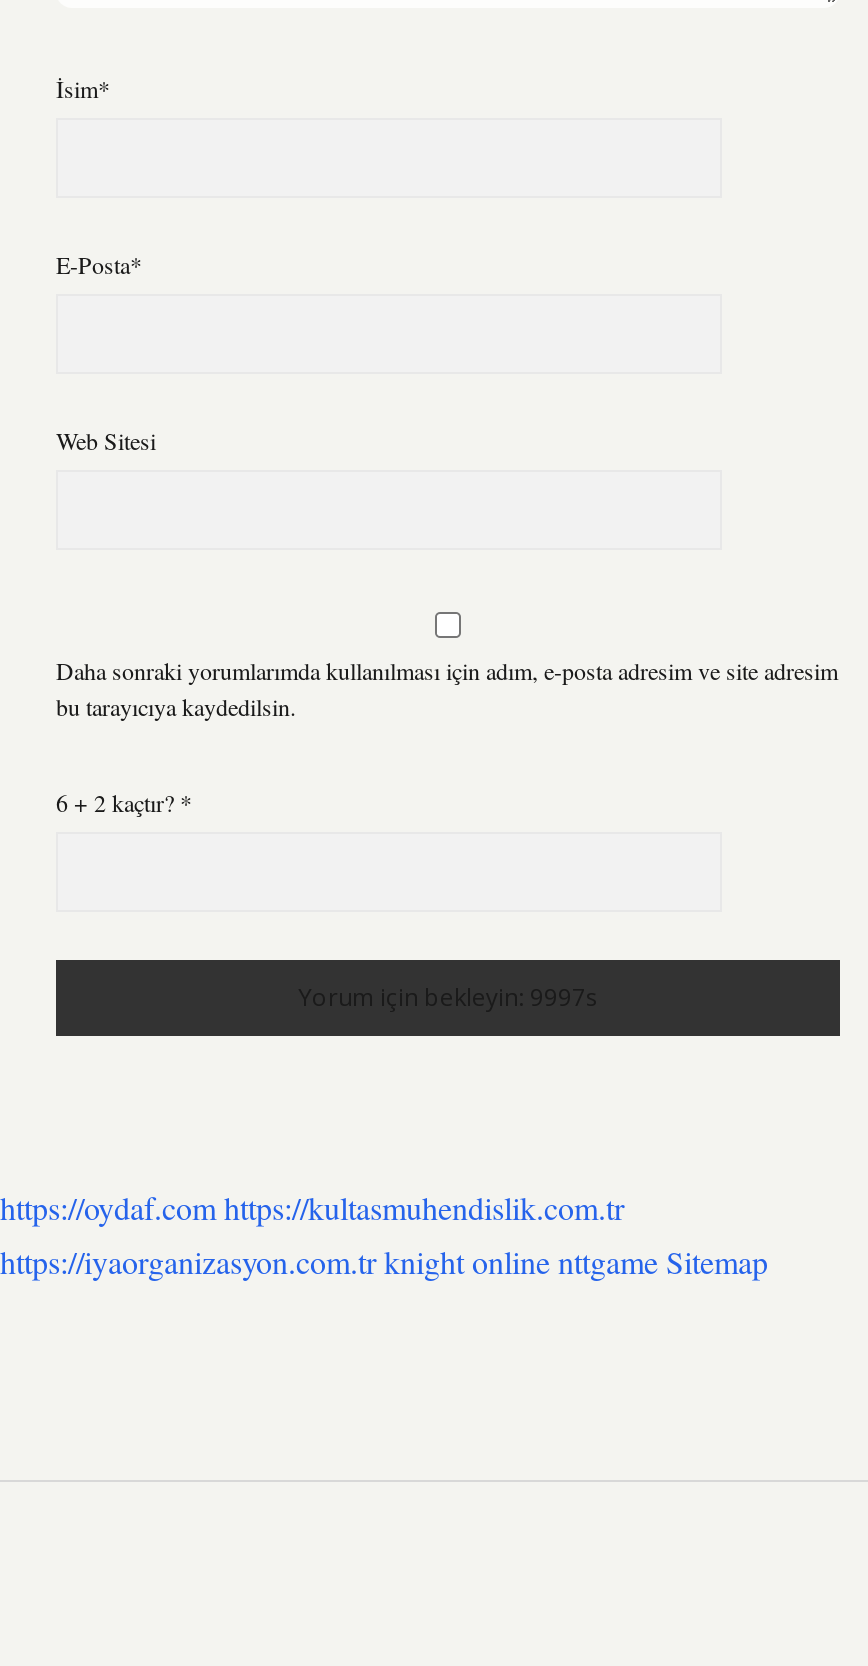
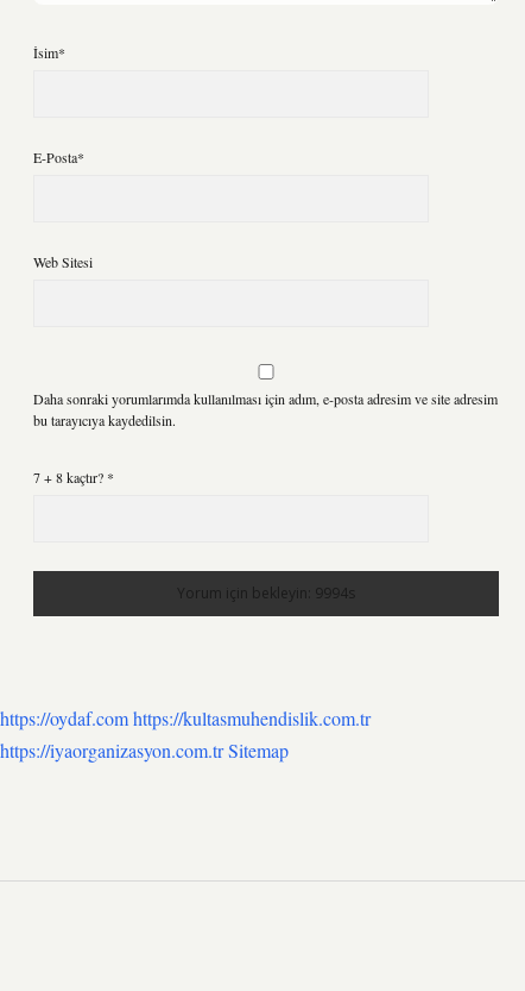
[56,786,192,818] 6 + 2 kaçtır? * -> [33,468,114,487] 7 + 8 kaçtır? *
[0,1240,768,1282] https://iyaorganizasyon.com.tr knight online nttgame Sitemap -> [0,738,289,763] https://iyaorganizasyon.com.tr Sitemap

